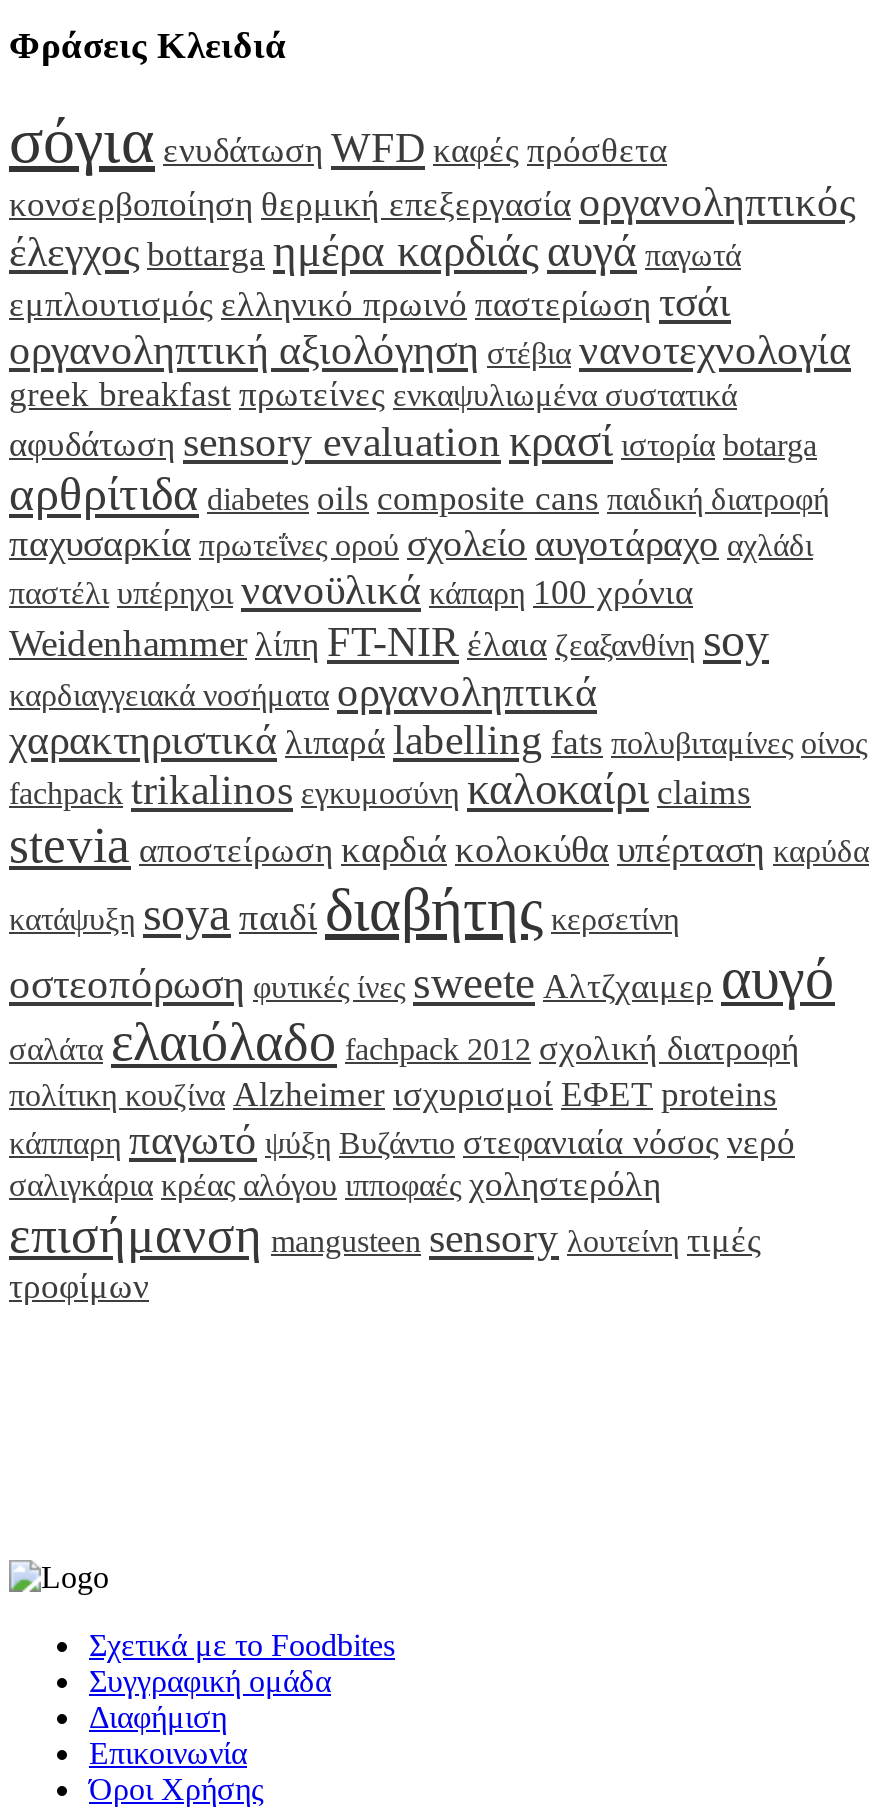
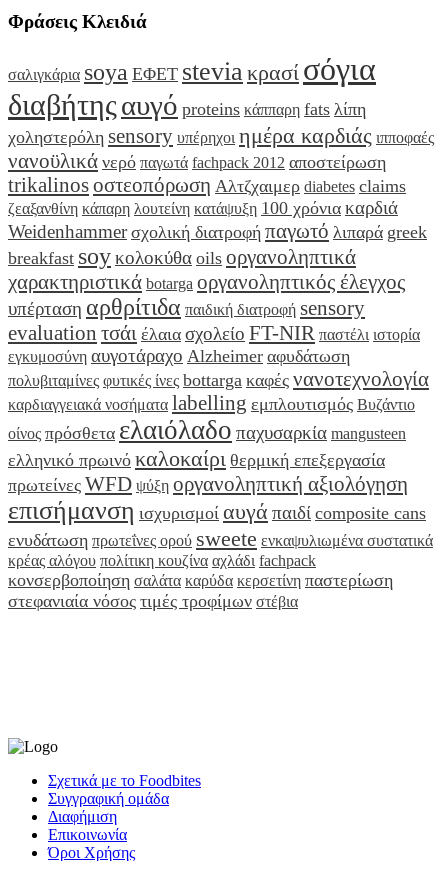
[9,105,869,1307] σόγια ενυδάτωση WFD καφές πρόσθετα | κονσερβοποίηση θερμική επεξεργασία οργανοληπτικός | έλεγχος bottarga ημέρα καρδιάς αυγά παγωτά | εμπλουτισμός ελληνικό πρωινό παστερίωση τσάι | οργανοληπτική αξιολόγηση στέβια νανοτεχνολογία | greek breakfast πρωτείνες ενκαψυλιωμένα συστατικά | αφυδάτωση sensory evaluation κρασί ιστορία botarga | αρθρίτιδα diabetes oils composite cans παιδική διατροφή | παχυσαρκία πρωτεΐνες ορού σχολείο αυγοτάραχο αχλάδι | παστέλι υπέρηχοι νανοϋλικά κάπαρη 100 χρόνια | Weidenhammer λίπη FT-NIR έλαια ζεαξανθίνη soy | καρδιαγγειακά νοσήματα οργανοληπτικά | χαρακτηριστικά λιπαρά labelling fats πολυβιταμίνες οίνος | fachpack trikalinos εγκυμοσύνη καλοκαίρι claims | stevia αποστείρωση καρδιά κολοκύθα υπέρταση καρύδα | κατάψυξη soya παιδί διαβήτης κερσετίνη | οστεοπόρωση φυτικές ίνες sweete Αλτζχαιμερ αυγό | σαλάτα ελαιόλαδο fachpack 2012 σχολική διατροφή | πολίτικη κουζίνα Alzheimer ισχυρισμοί ΕΦΕΤ proteins | κάππαρη παγωτό ψύξη Βυζάντιο στεφανιαία νόσος νερό | σαλιγκάρια κρέας αλόγου ιπποφαές χοληστερόλη | επισήμανση mangusteen sensory λουτείνη τιμές | τροφίμων -> [8,51,434,611] σαλιγκάρια soya ΕΦΕΤ stevia κρασί σόγια | διαβήτης αυγό proteins κάππαρη fats λίπη | χοληστερόλη sensory υπέρηχοι ημέρα καρδιάς ιπποφαές | νανοϋλικά νερό παγωτά fachpack 2012 αποστείρωση | trikalinos οστεοπόρωση Αλτζχαιμερ diabetes claims | ζεαξανθίνη κάπαρη λουτείνη κατάψυξη 100 χρόνια καρδιά | Weidenhammer σχολική διατροφή παγωτό λιπαρά greek | breakfast soy κολοκύθα oils οργανοληπτικά | χαρακτηριστικά botarga οργανοληπτικός έλεγχος | υπέρταση αρθρίτιδα παιδική διατροφή sensory | evaluation τσάι έλαια σχολείο FT-NIR παστέλι ιστορία | εγκυμοσύνη αυγοτάραχο Alzheimer αφυδάτωση | πολυβιταμίνες φυτικές ίνες bottarga καφές νανοτεχνολογία | καρδιαγγειακά νοσήματα labelling εμπλουτισμός Βυζάντιο | οίνος πρόσθετα ελαιόλαδο παχυσαρκία mangusteen | ελληνικό πρωινό καλοκαίρι θερμική επεξεργασία | πρωτείνες WFD ψύξη οργανοληπτική αξιολόγηση | επισήμανση ισχυρισμοί αυγά παιδί composite cans | ενυδάτωση πρωτεΐνες ορού sweete ενκαψυλιωμένα συστατικά | κρέας αλόγου πολίτικη κουζίνα αχλάδι fachpack | κονσερβοποίηση σαλάτα καρύδα κερσετίνη παστερίωση | στεφανιαία νόσος τιμές τροφίμων στέβια

